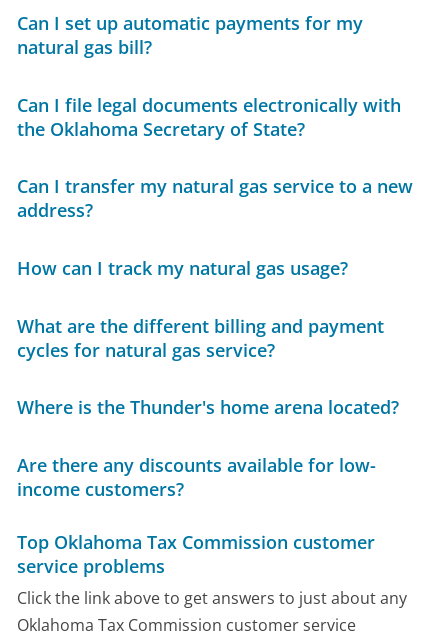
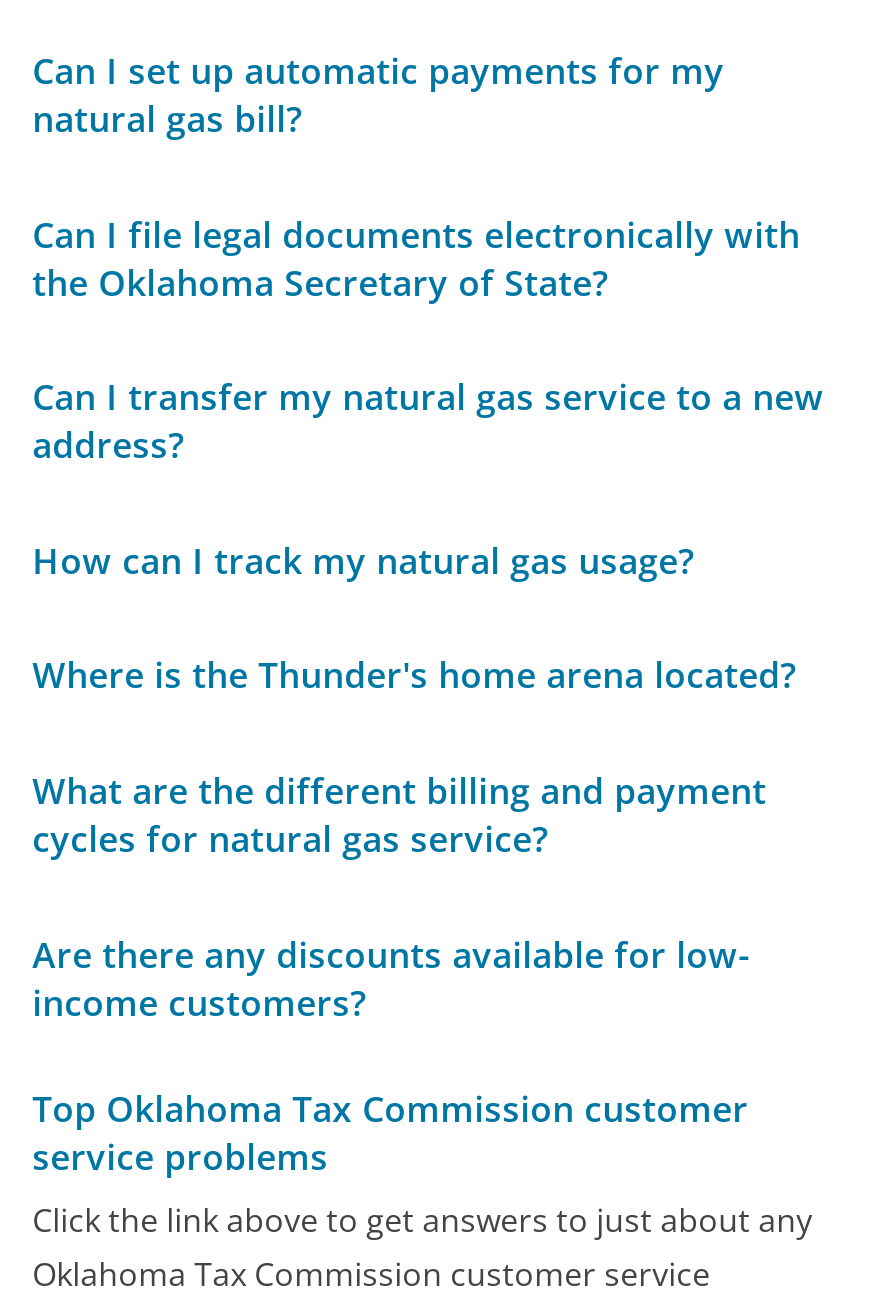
moved [17,314,384,362] -> [32,766,766,862]: What are the different billing and payment | cycles for natural gas service?
moved [17,395,399,419] -> [32,651,796,699]: Where is the Thunder's home arena located?

